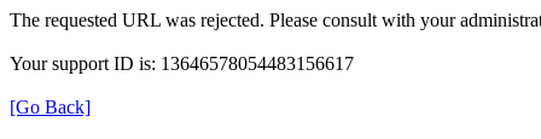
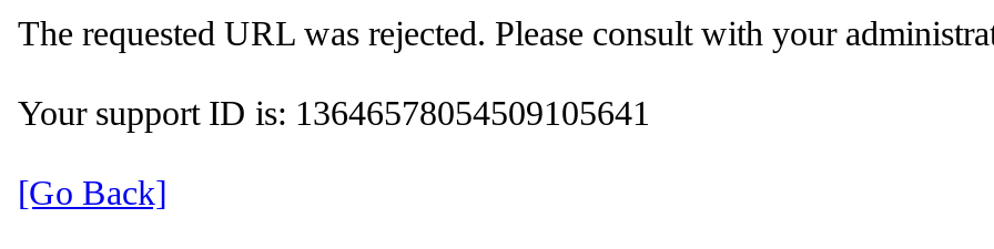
[10,53,354,74] Your support ID is: 13646578054483156617 -> [18,94,650,132] Your support ID is: 13646578054509105641

